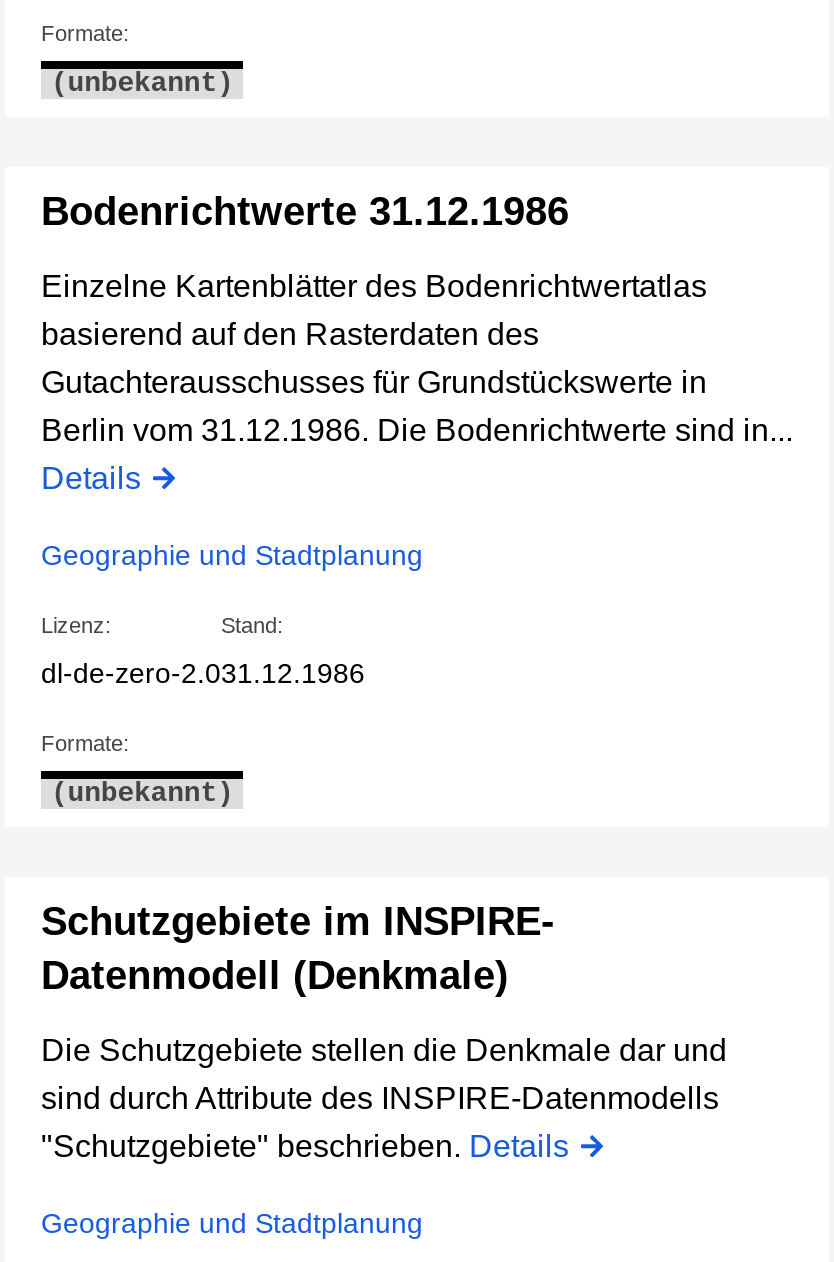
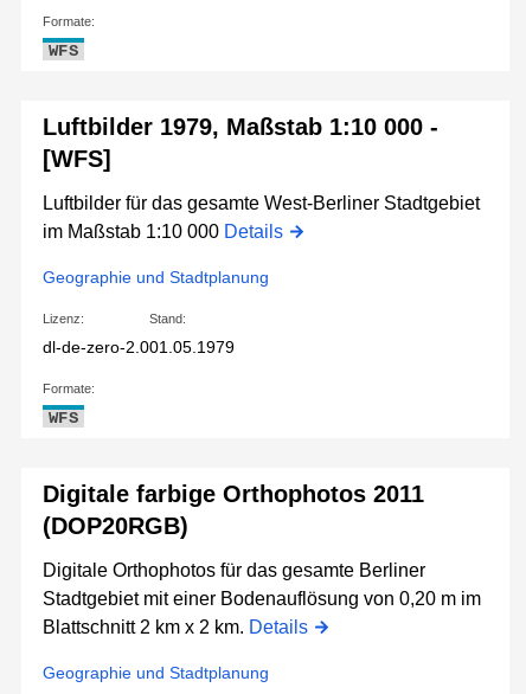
[51,68,234,100] (unbekannt) -> [49,42,78,61] WFS
[41,190,569,234] Bodenrichtwerte 31.12.1986 -> [43,114,438,172] Luftbilder 1979, Maßstab 1:10 000 - | [WFS]
[41,270,793,496] Einzelne Kartenblätter des Bodenrichtwertatlas | basierend auf den Rasterdaten des | Gutachterausschusses für Grundstückswerte in | Berlin vom 31.12.1986. Die Bodenrichtwerte sind in... | Details -> [43,194,480,242] Luftbilder für das gesamte West-Berliner Stadtgebiet | im Maßstab 1:10 000 Details
[41,658,365,690] dl-de-zero-2.0 31.12.1986 -> [43,338,235,357] dl-de-zero-2.0 01.05.1979
[51,778,234,810] (unbekannt) -> [49,409,78,428] WFS
[41,900,555,998] Schutzgebiete im INSPIRE- | Datenmodell (Denkmale) -> [43,481,424,539] Digitale farbige Orthophotos 2011 | (DOP20RGB)
[41,1034,727,1164] Die Schutzgebiete stellen die Denkmale dar und | sind durch Attribute des INSPIRE-Datenmodells | "Schutzgebiete" beschrieben. Details -> [43,561,481,638] Digitale Orthophotos für das gesamte Berliner | Stadtgebiet mit einer Bodenauflösung von 0,20 m im | Blattschnitt 2 km x 2 km. Details

